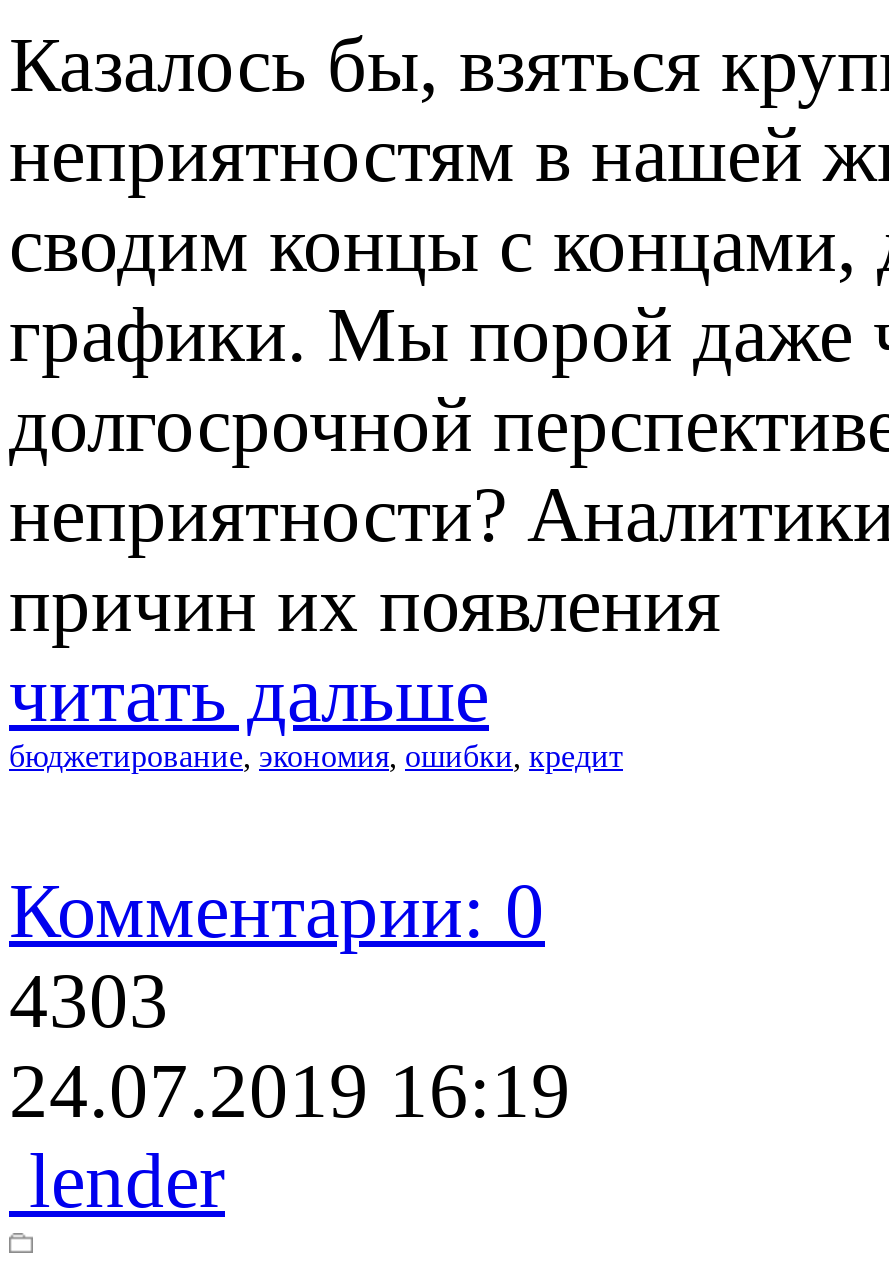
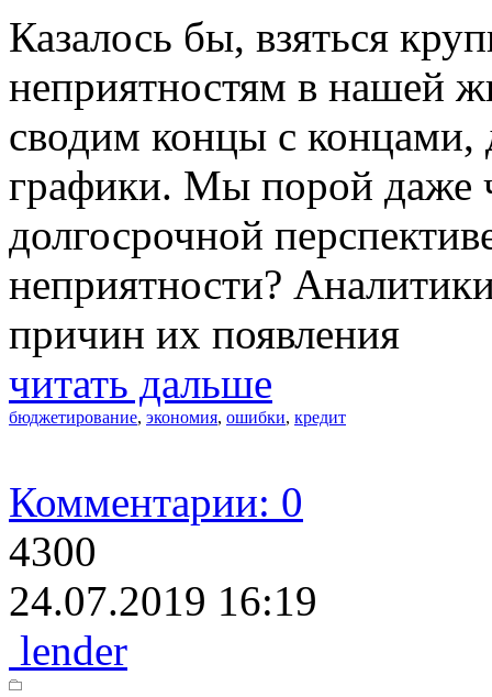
[9,958,169,1044] 4303 -> [9,528,97,575] 4300

